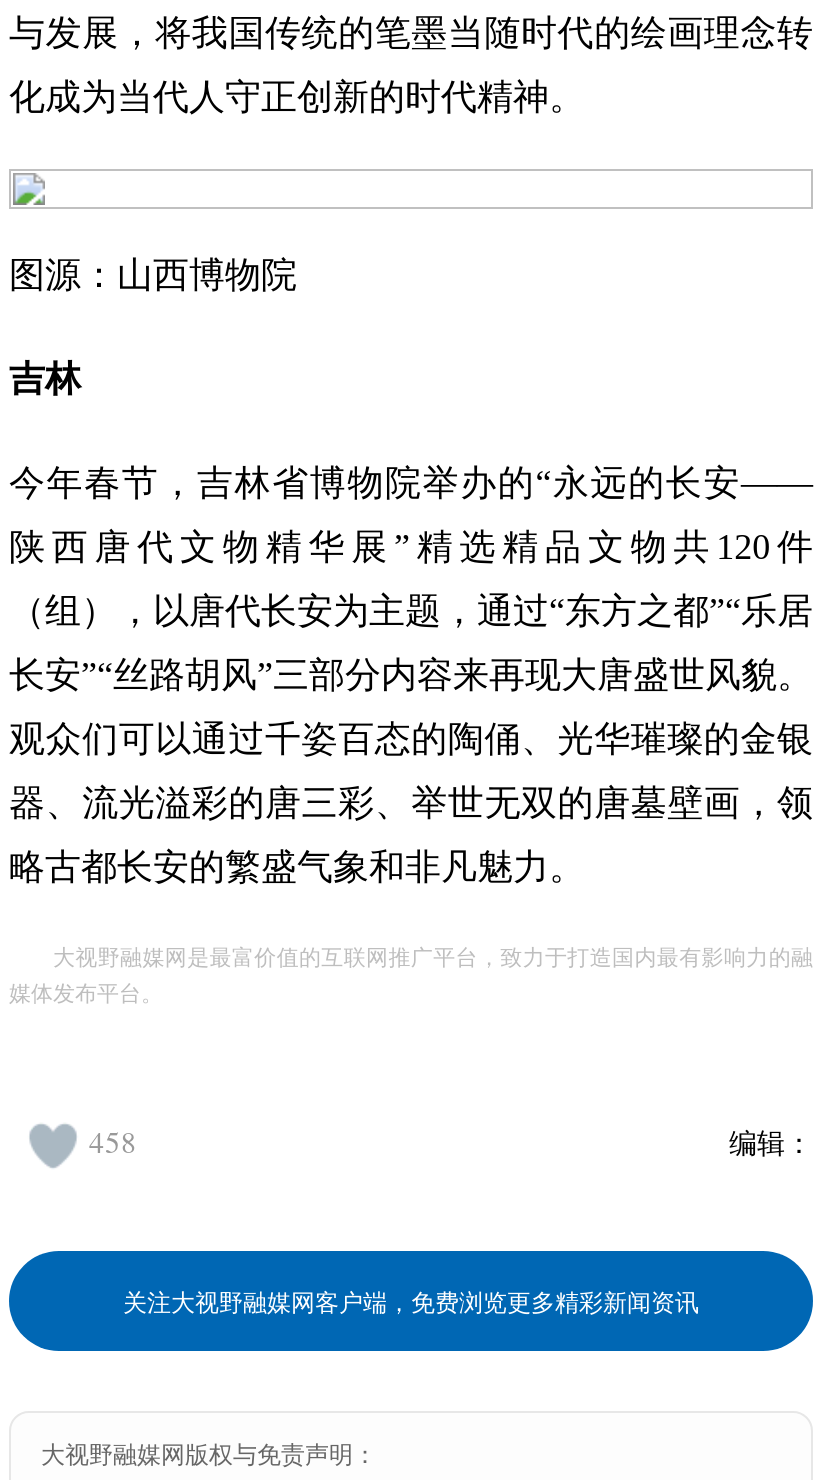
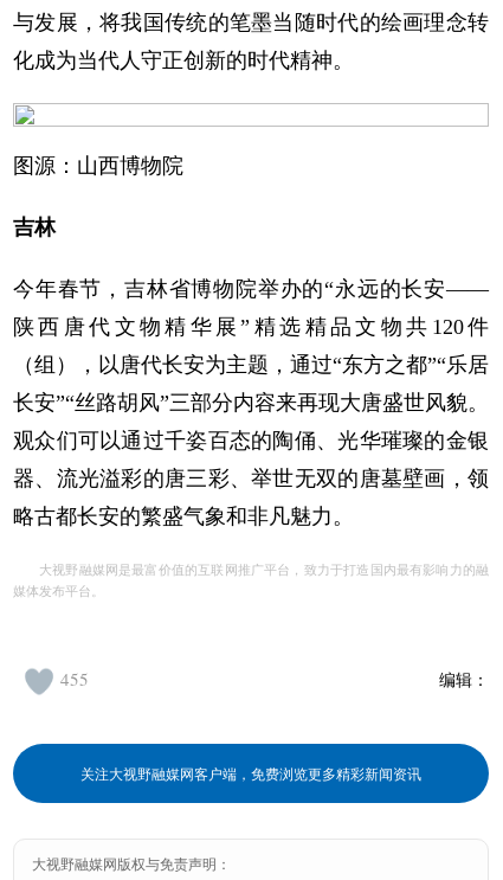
[89,1121,137,1161] 458 -> [60,667,89,690] 455

